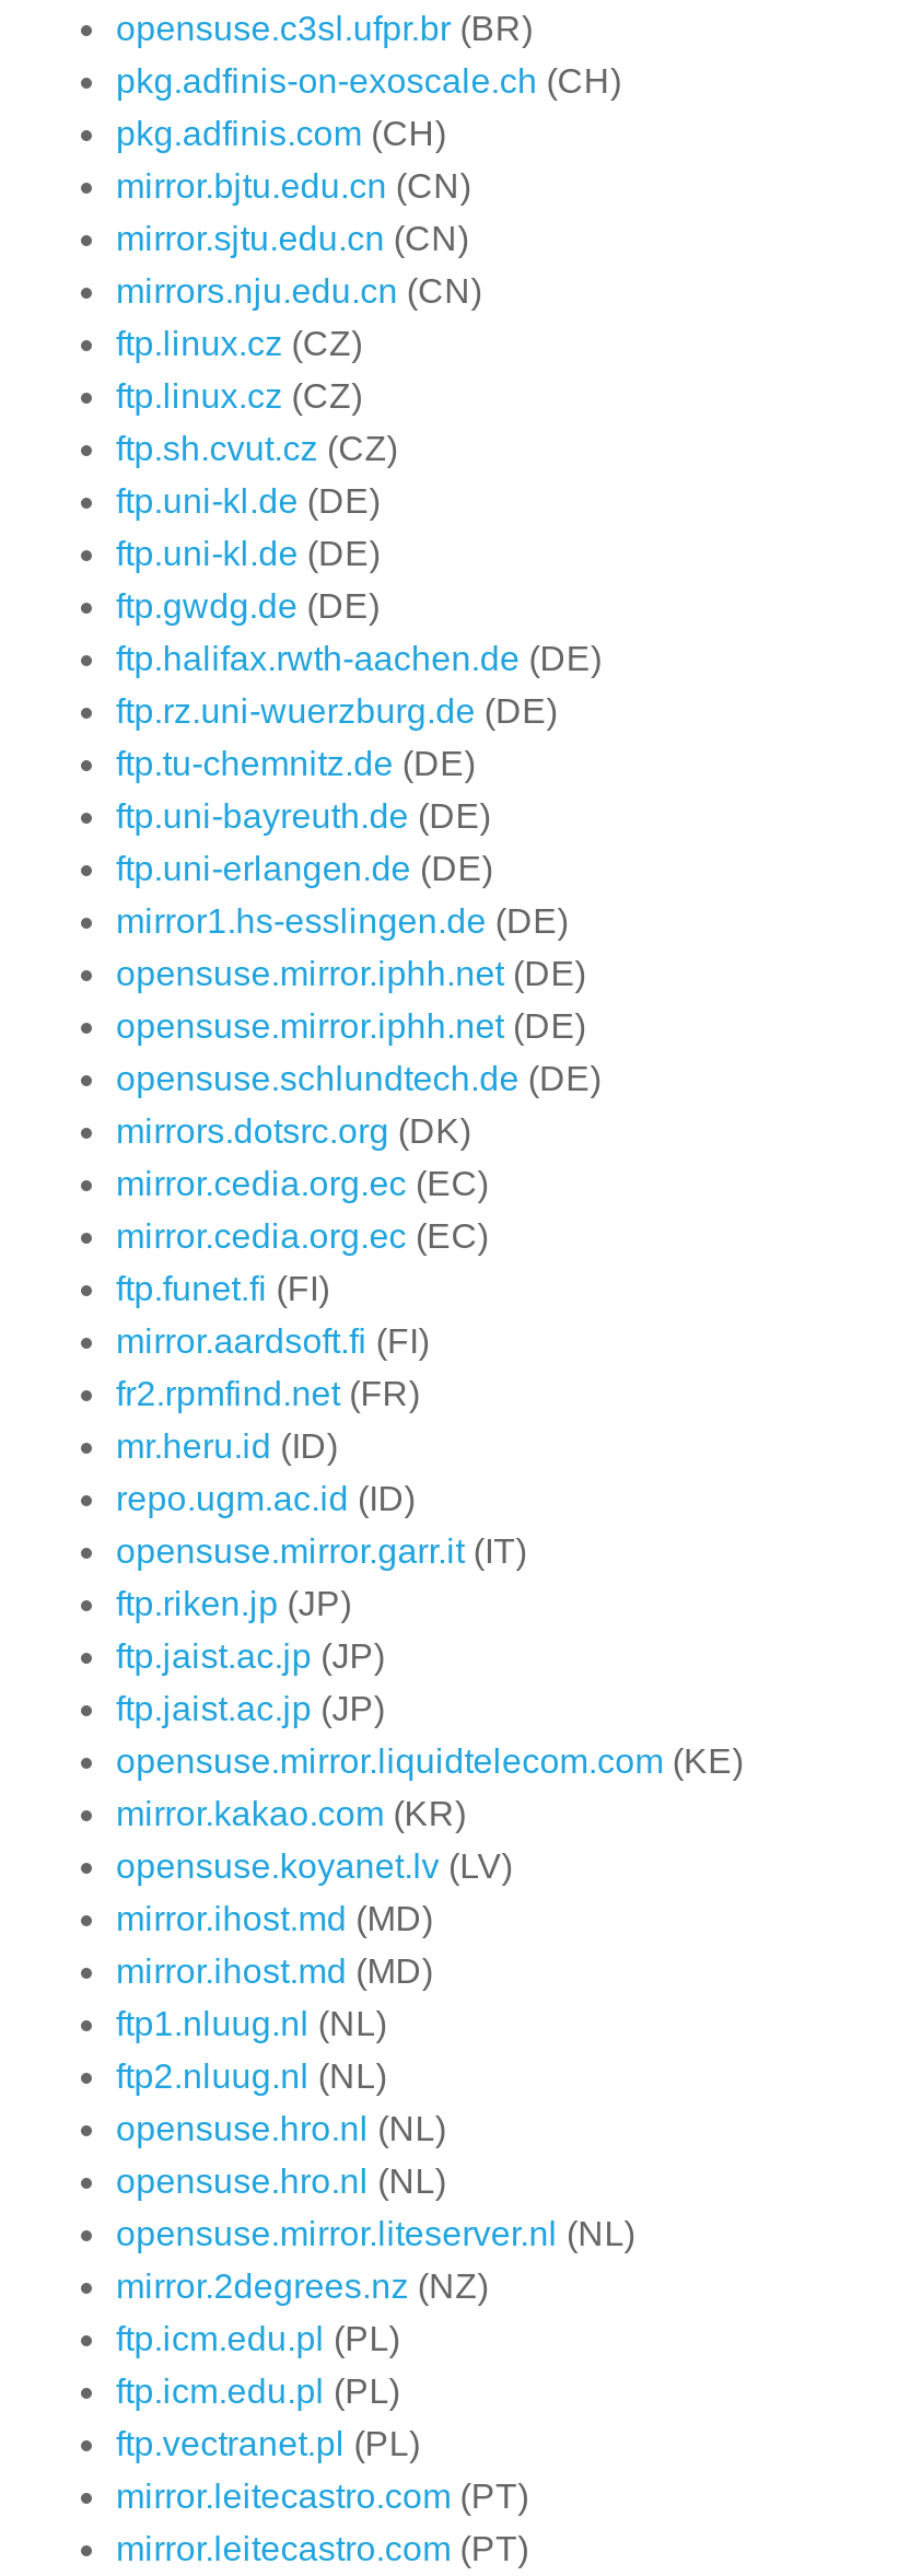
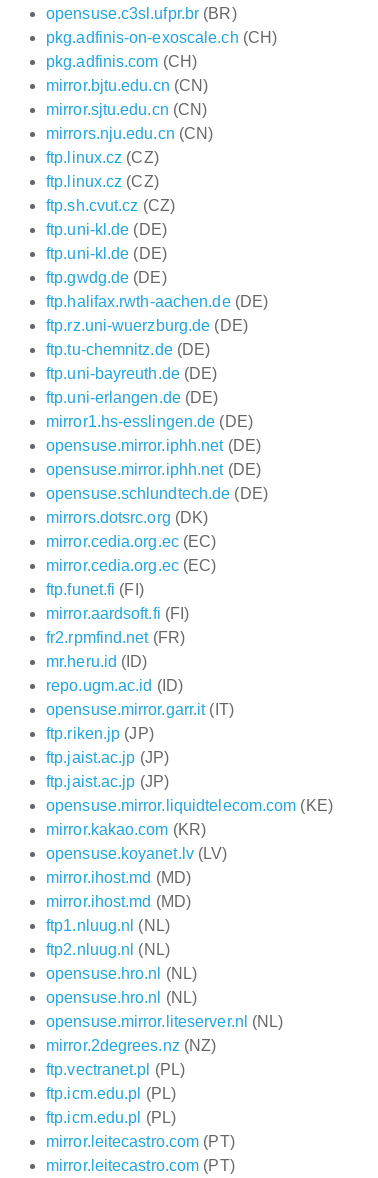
moved [116,2320,400,2410] -> [46,1085,176,1126]: ftp.icm.edu.pl (PL) | ftp.icm.edu.pl (PL)
moved [116,2425,420,2462] -> [46,1061,185,1078]: ftp.vectranet.pl (PL)

